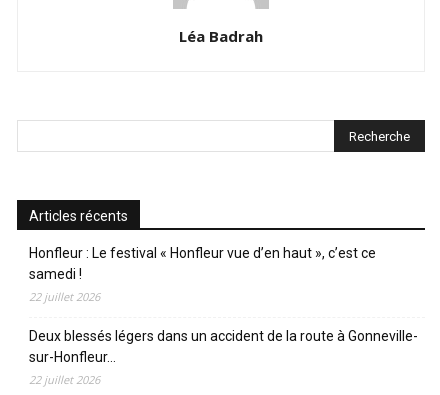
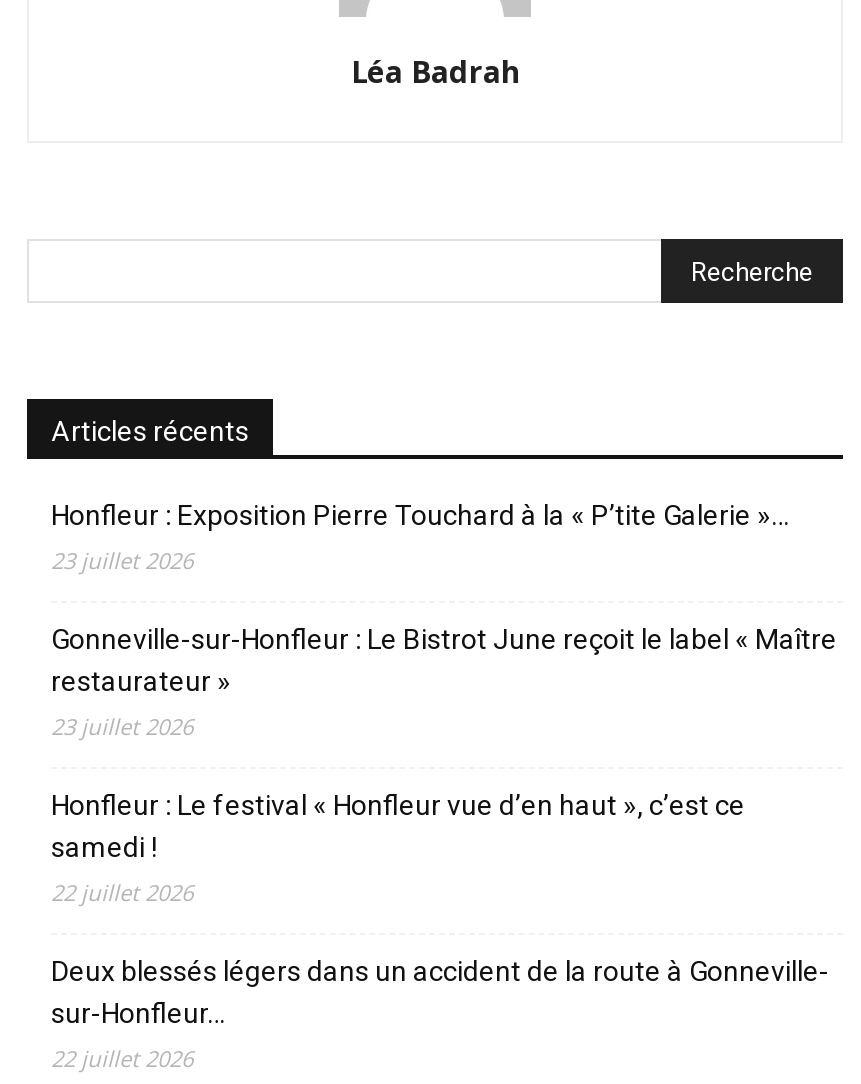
none -> [51,499,837,741] Honfleur : Exposition Pierre Touchard à la « P’tite Galerie »… | 23 juillet 2026 | Gonneville-sur-Honfleur : Le Bistrot June reçoit le label « Maître | restaurateur » | 23 juillet 2026

